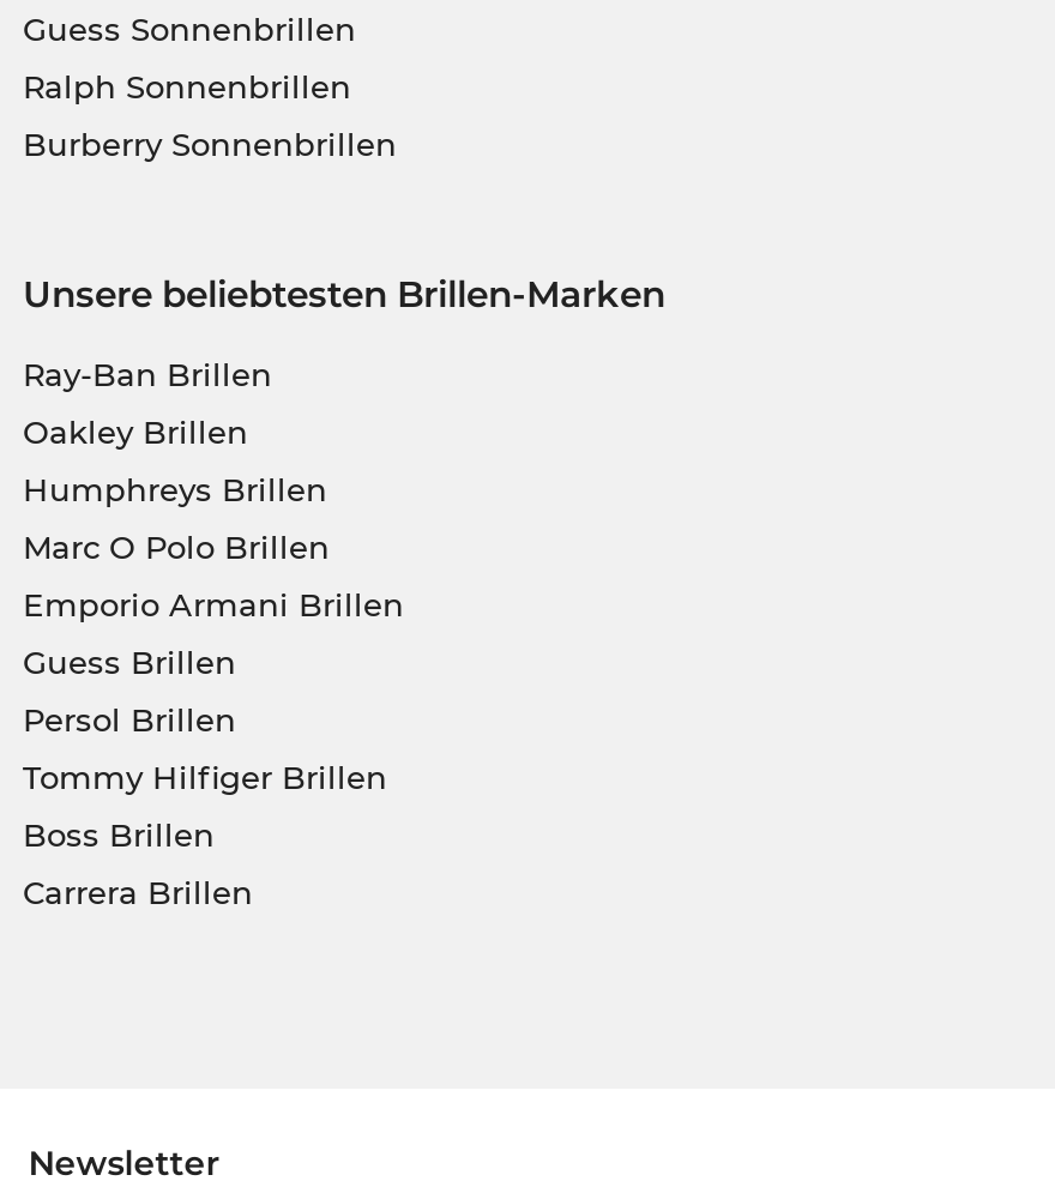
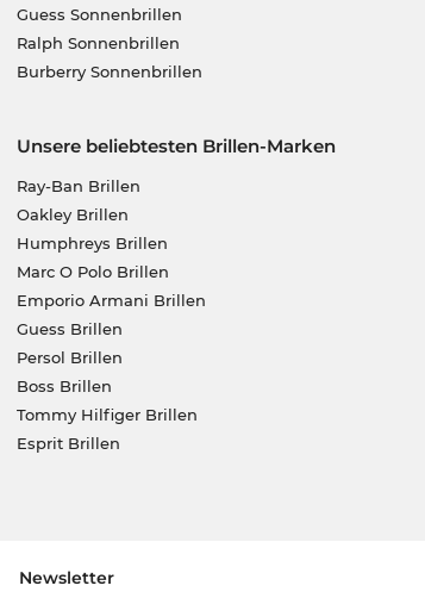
moved [23,758,387,797] -> [16,405,197,424]: Tommy Hilfiger Brillen
moved [23,816,215,854] -> [16,377,111,396]: Boss Brillen
[23,873,253,912] Carrera Brillen -> [16,434,120,453] Esprit Brillen

